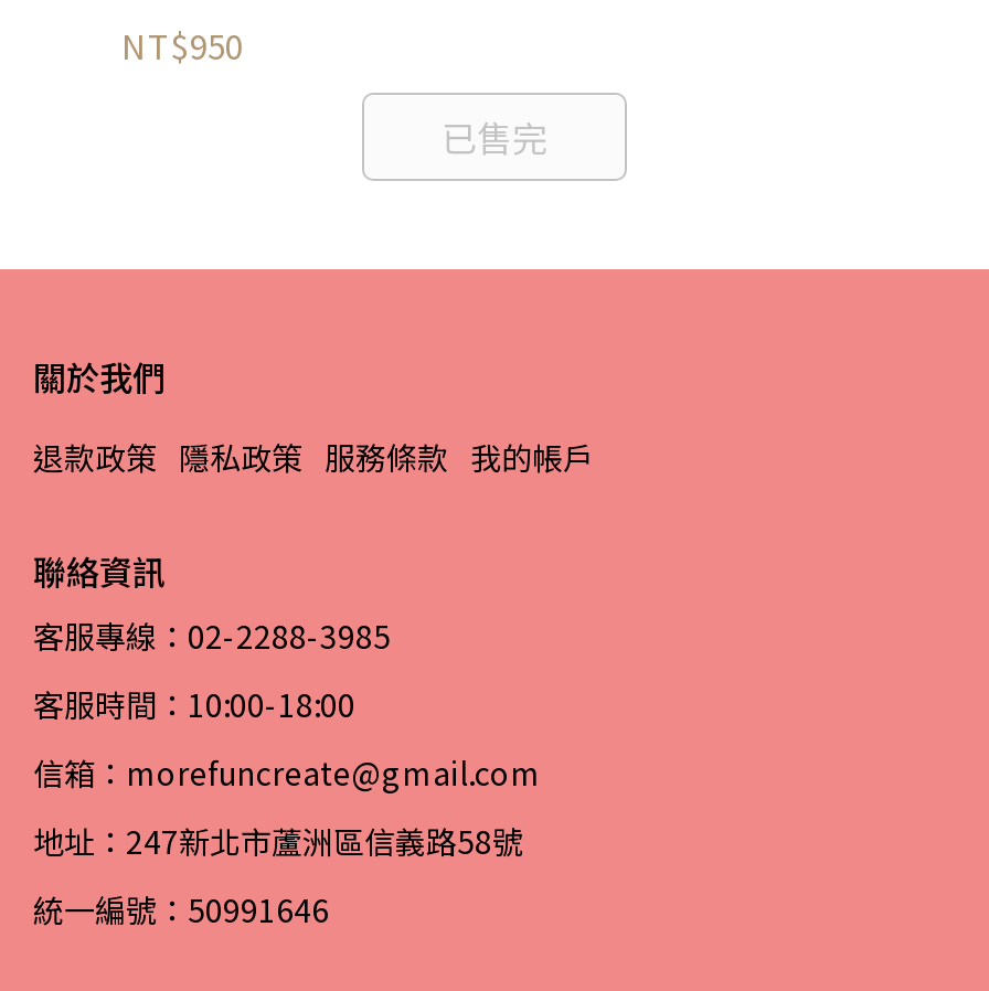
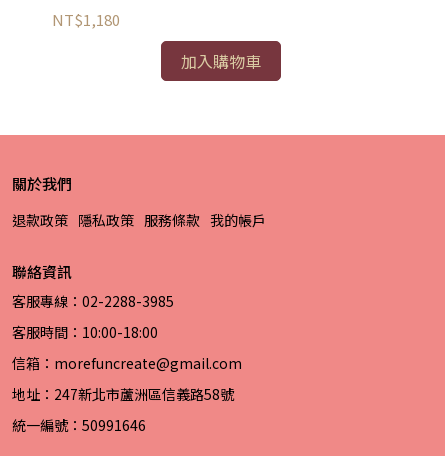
[121,21,243,67] NT$950 -> [52,8,120,29] NT$1,180
[442,109,547,162] 已售完 -> [181,48,261,72] 加入購物車

